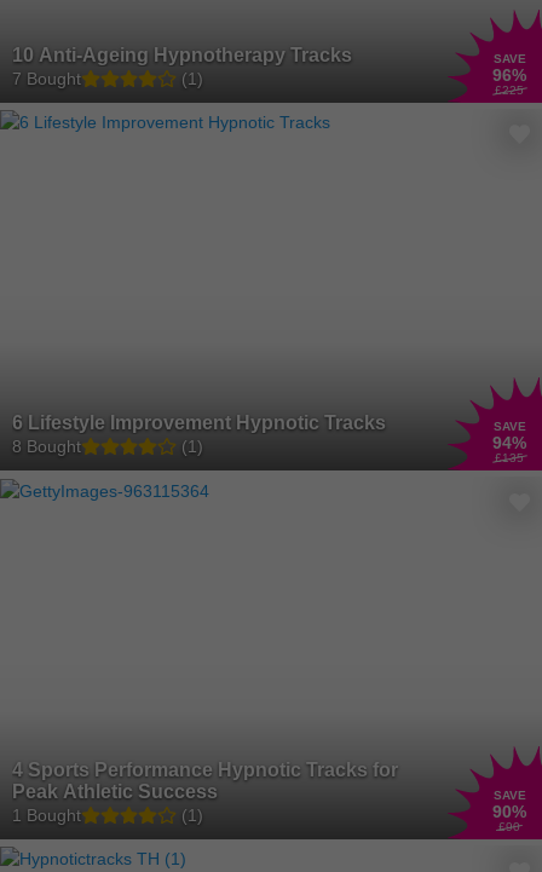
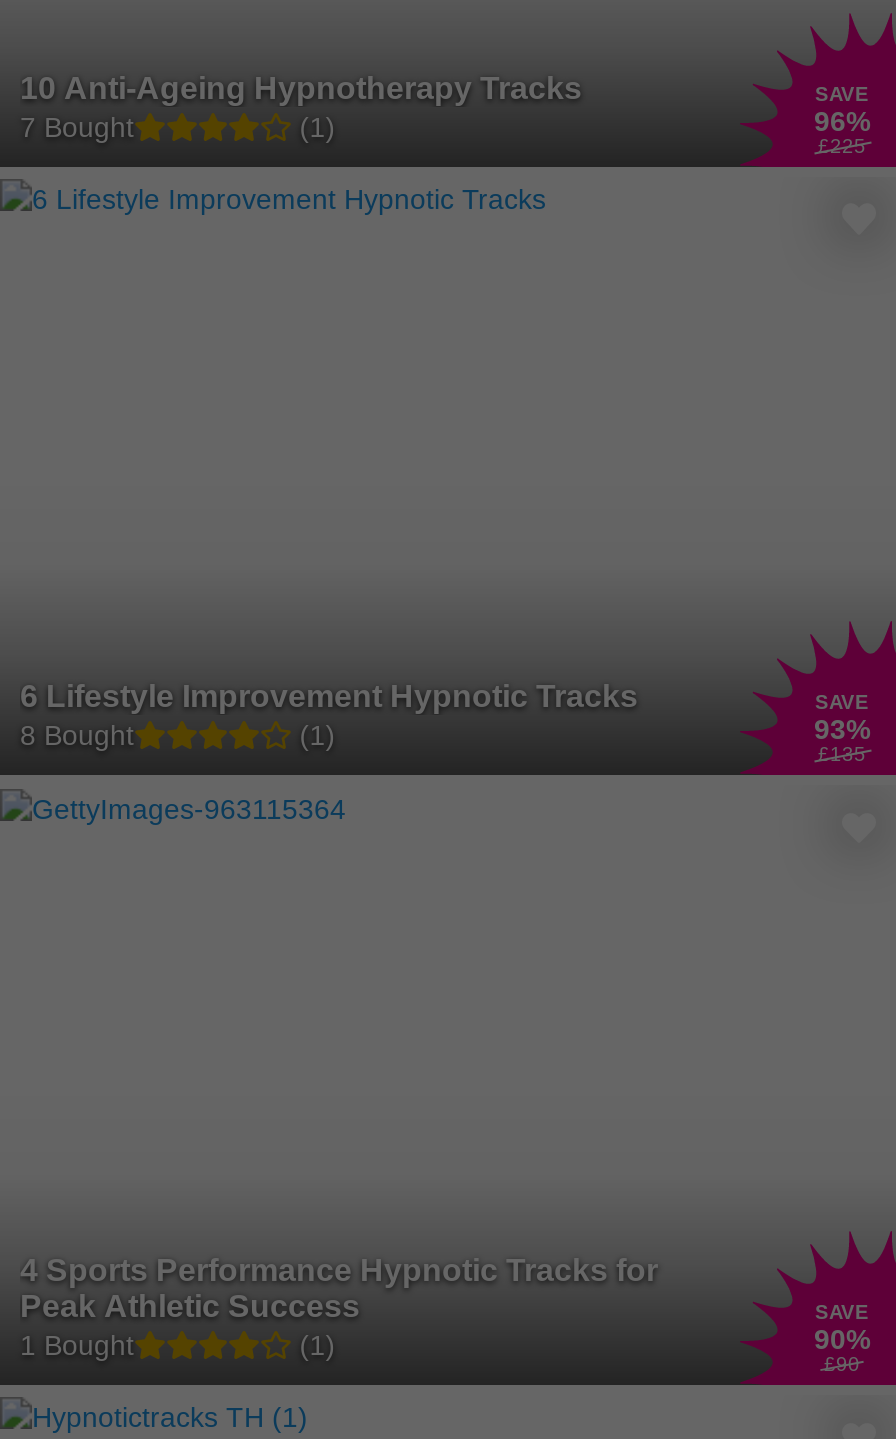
[492,433,526,453] 94% -> [814,713,870,745] 93%

